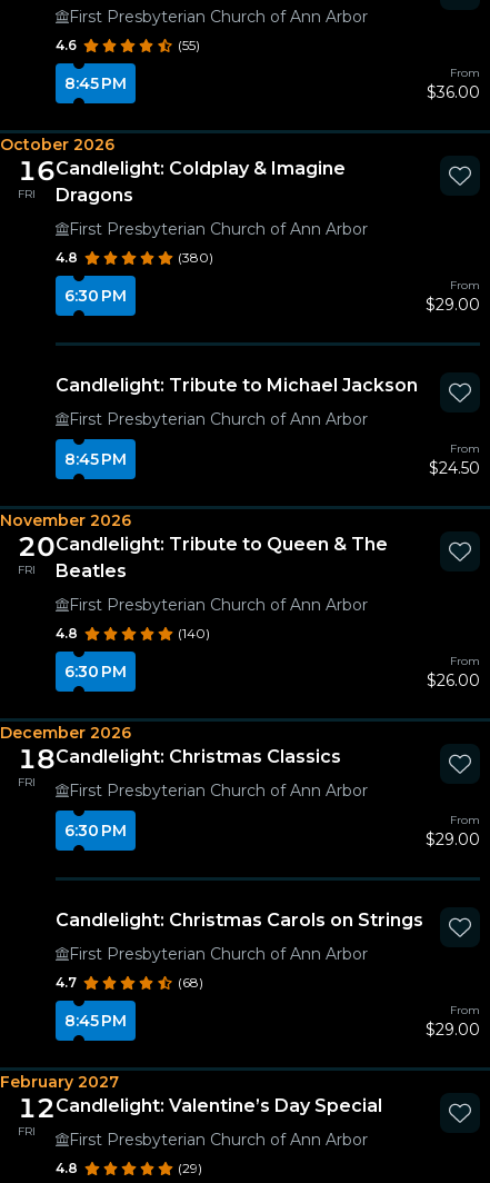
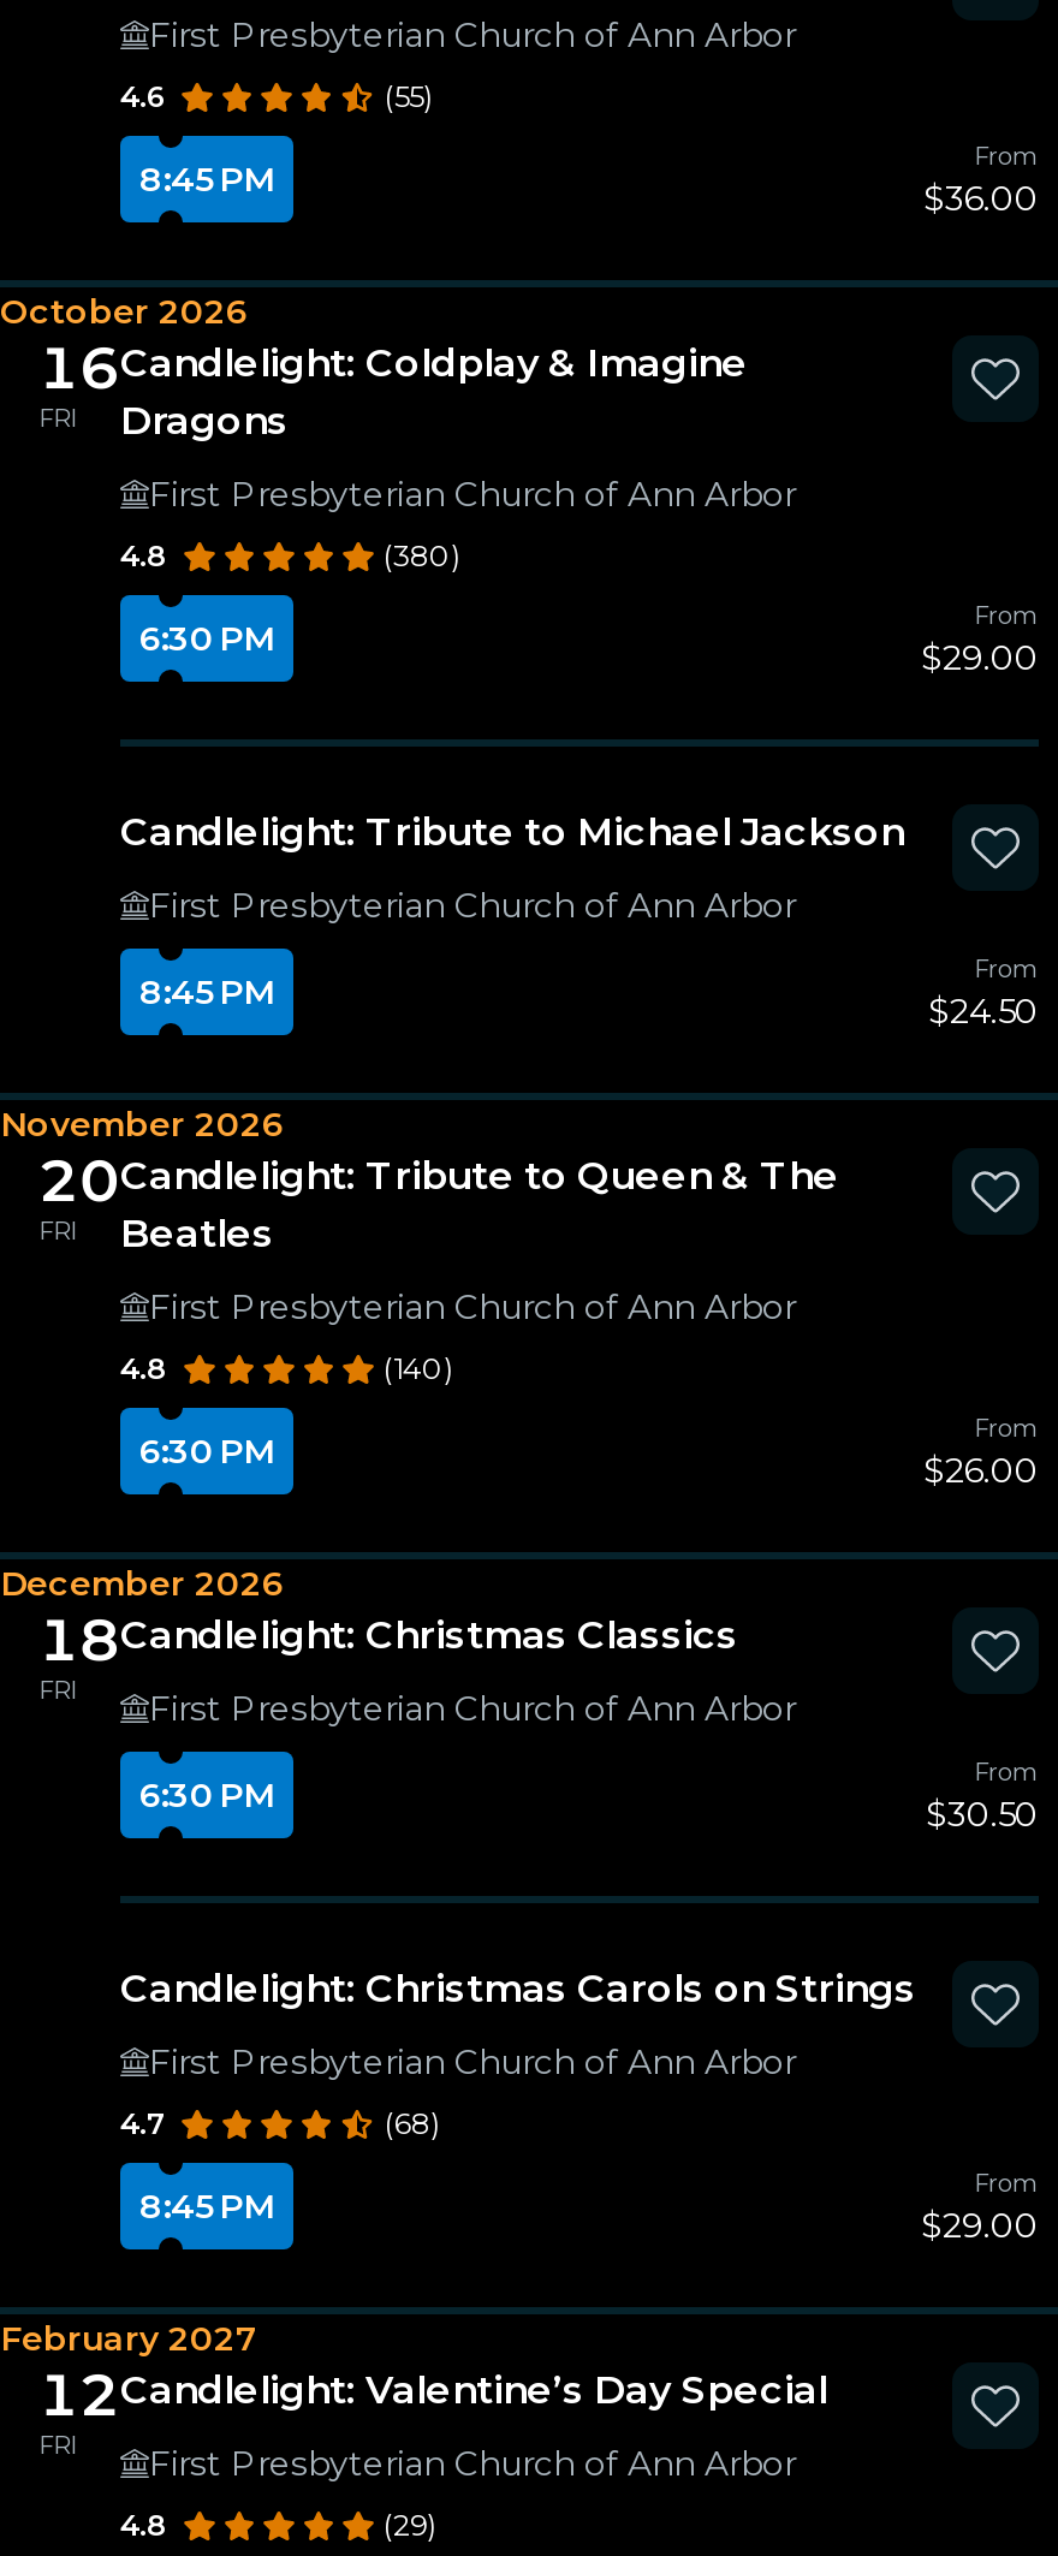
[426,829,480,849] $29.00 -> [926,1793,1039,1836] $30.50

